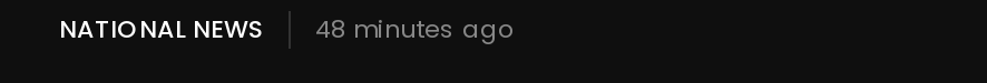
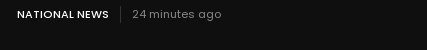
[59,11,514,46] NATIONAL NEWS 48 minutes ago -> [17,6,221,22] NATIONAL NEWS 24 minutes ago

